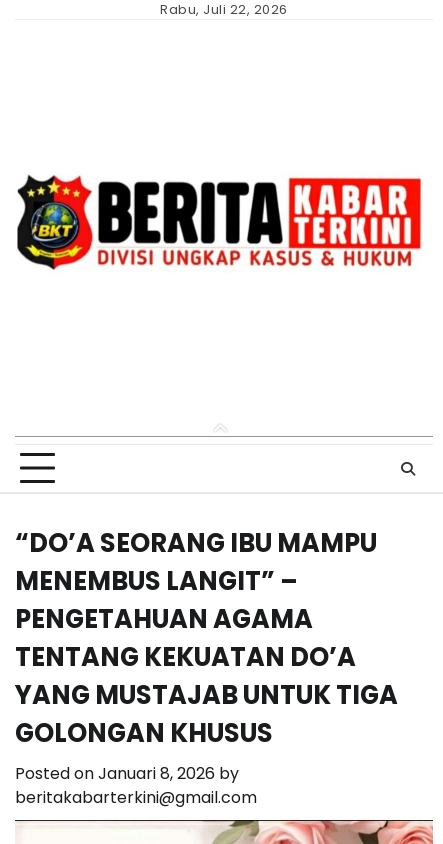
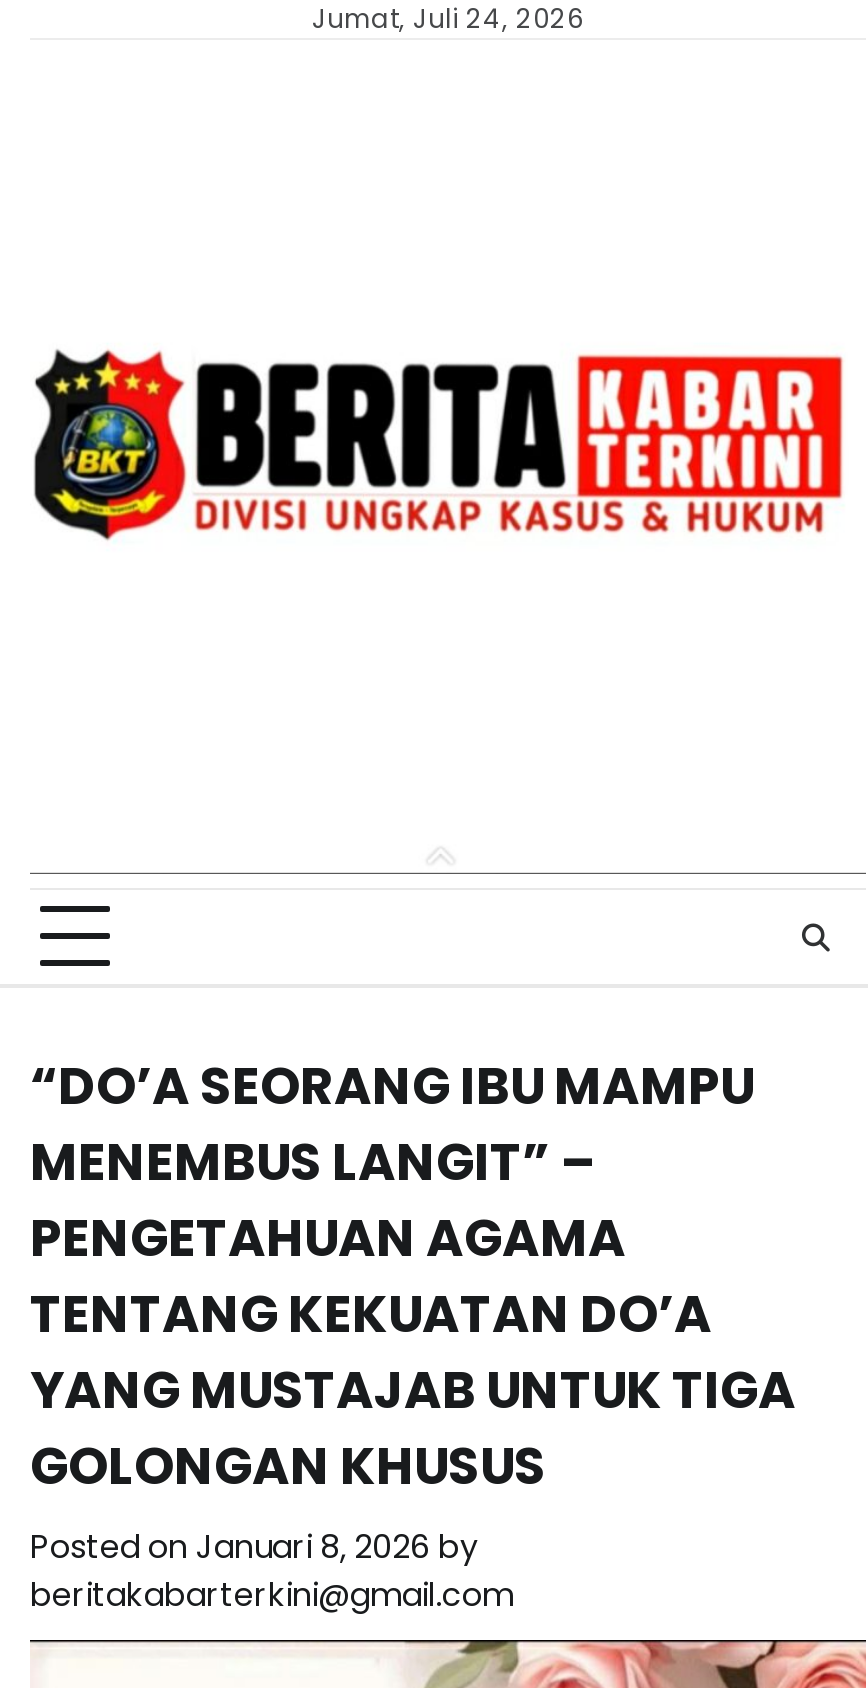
[160,0,288,19] Rabu, Juli 22, 2026 -> [312,0,584,38] Jumat, Juli 24, 2026

